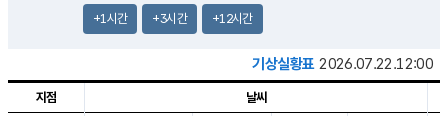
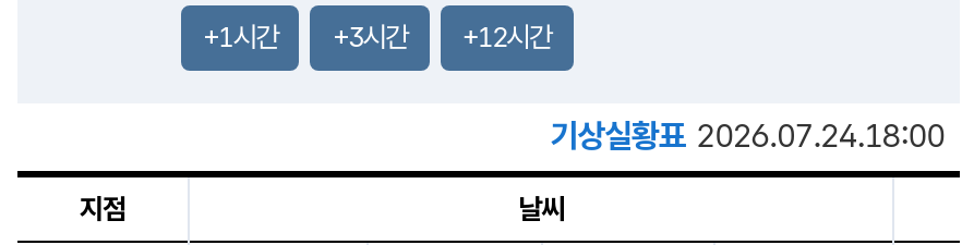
[252,55,433,73] 기상실황표 2026.07.22.12:00 -> [551,117,945,156] 기상실황표 2026.07.24.18:00

